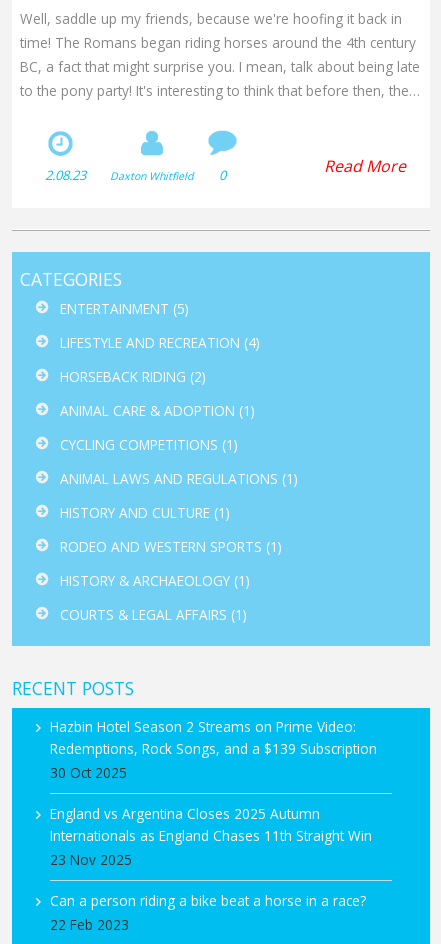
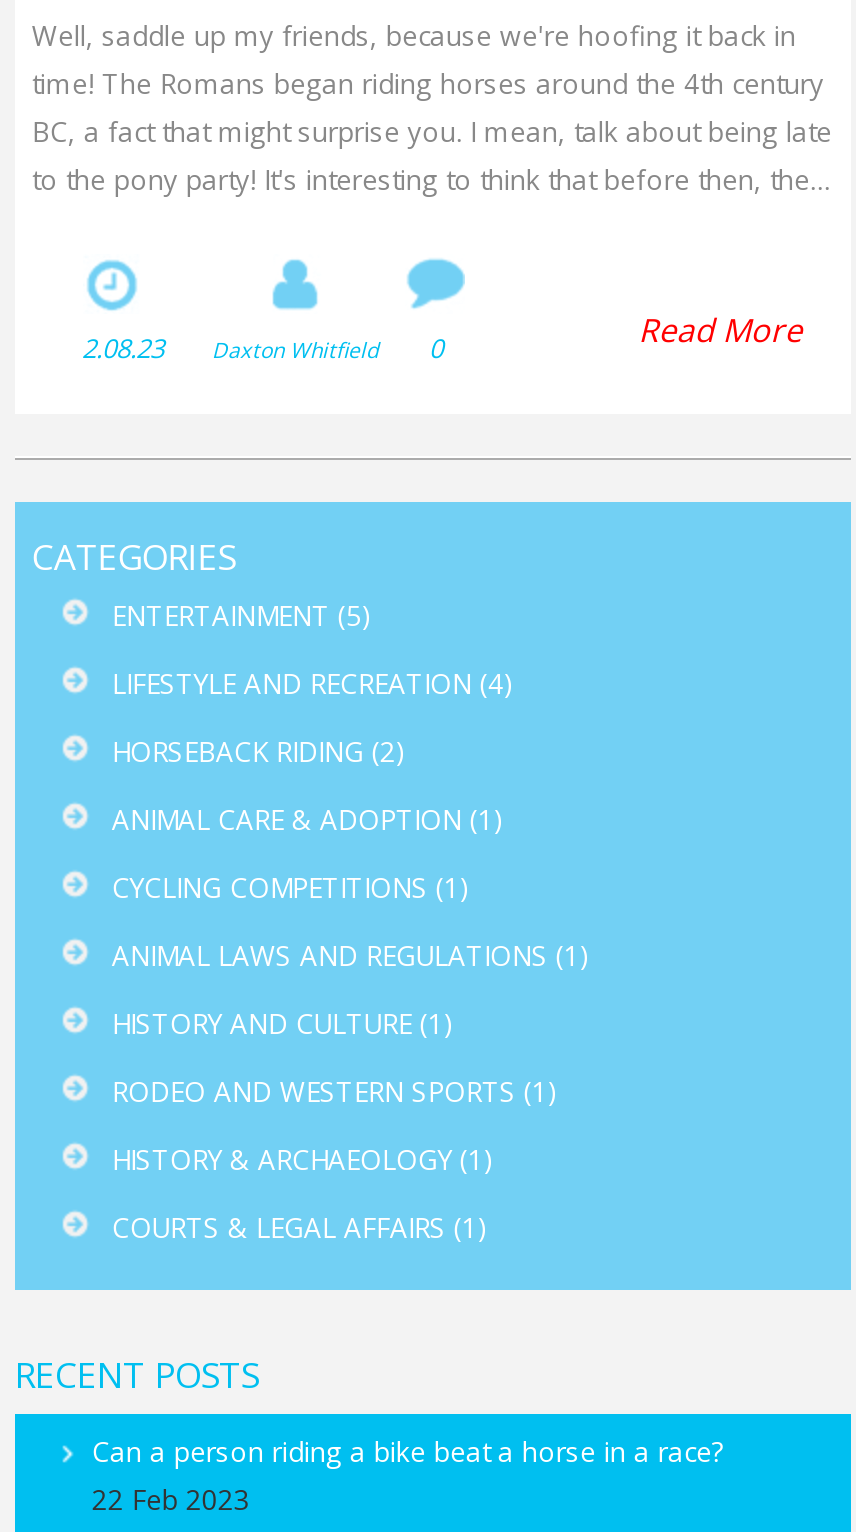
[50,716,377,868] Hazbin Hotel Season 2 Streams on Prime Video: | Redemptions, Rock Songs, and a $139 Subscription | 30 Oct 2025 | England vs Argentina Closes 2025 Autumn | Internationals as England Chases 11th Straight Win | 23 Nov 2025 -> none

